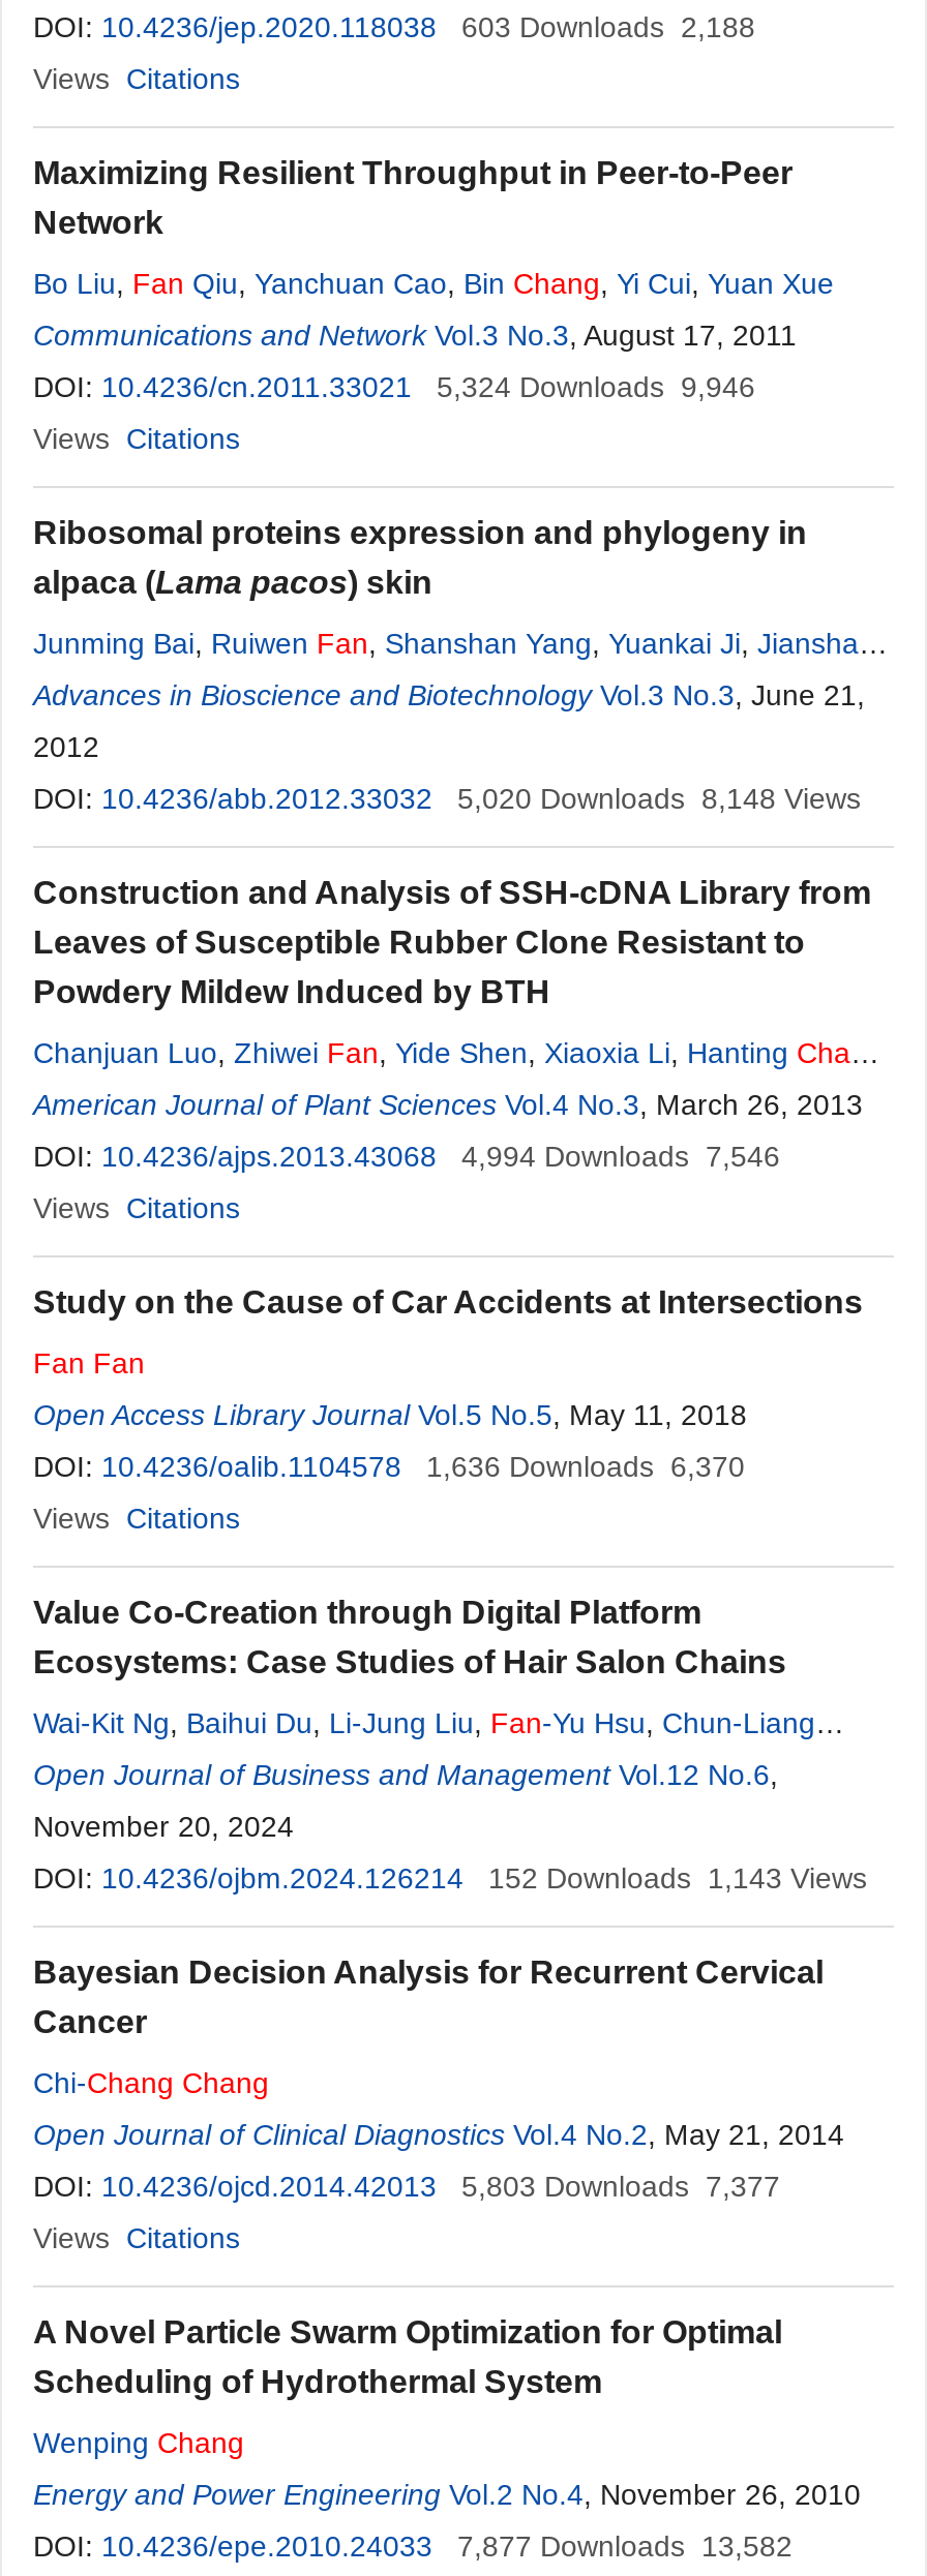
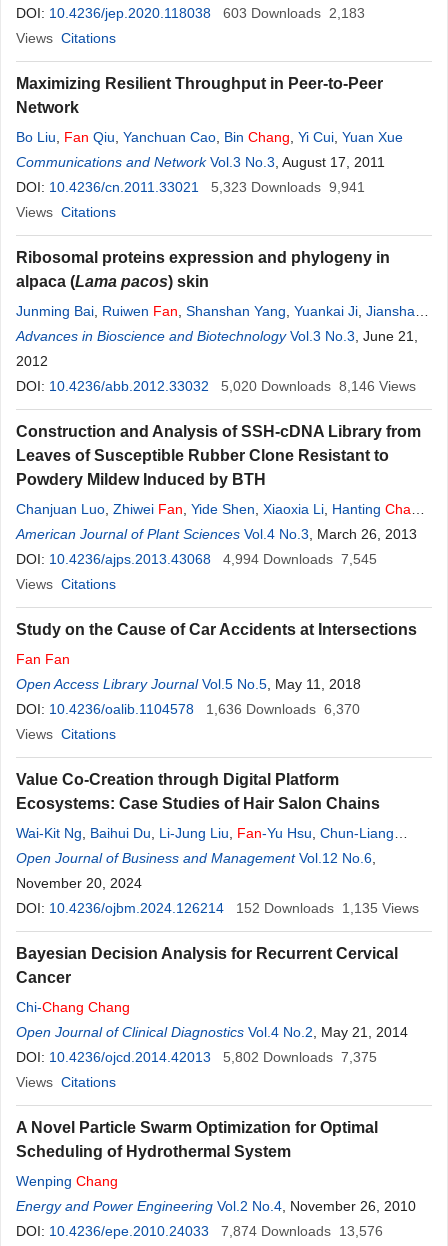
[33,10,755,43] DOI: 10.4236/jep.2020.118038 603 Downloads 2,188 -> [16,5,365,21] DOI: 10.4236/jep.2020.118038 603 Downloads 2,183
[33,370,755,403] DOI: 10.4236/cn.2011.33021 5,324 Downloads 9,946 -> [16,179,365,195] DOI: 10.4236/cn.2011.33021 5,323 Downloads 9,941
[457,782,861,815] 5,020 Downloads 8,148 Views -> [221,378,416,394] 5,020 Downloads 8,146 Views
[33,1140,780,1173] DOI: 10.4236/ajps.2013.43068 4,994 Downloads 7,546 -> [16,551,377,567] DOI: 10.4236/ajps.2013.43068 4,994 Downloads 7,545
[488,1861,867,1895] 152 Downloads 1,143 Views -> [236,900,419,916] 152 Downloads 1,135 Views
[33,2170,780,2203] DOI: 10.4236/ojcd.2014.42013 5,803 Downloads 7,377 -> [16,1049,377,1065] DOI: 10.4236/ojcd.2014.42013 5,802 Downloads 7,375
[33,2529,793,2563] DOI: 10.4236/epe.2010.24033 7,877 Downloads 13,582 -> [16,1223,383,1239] DOI: 10.4236/epe.2010.24033 7,874 Downloads 13,576

